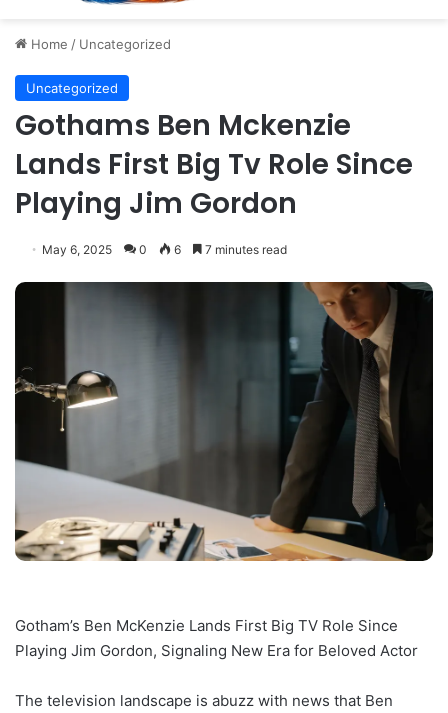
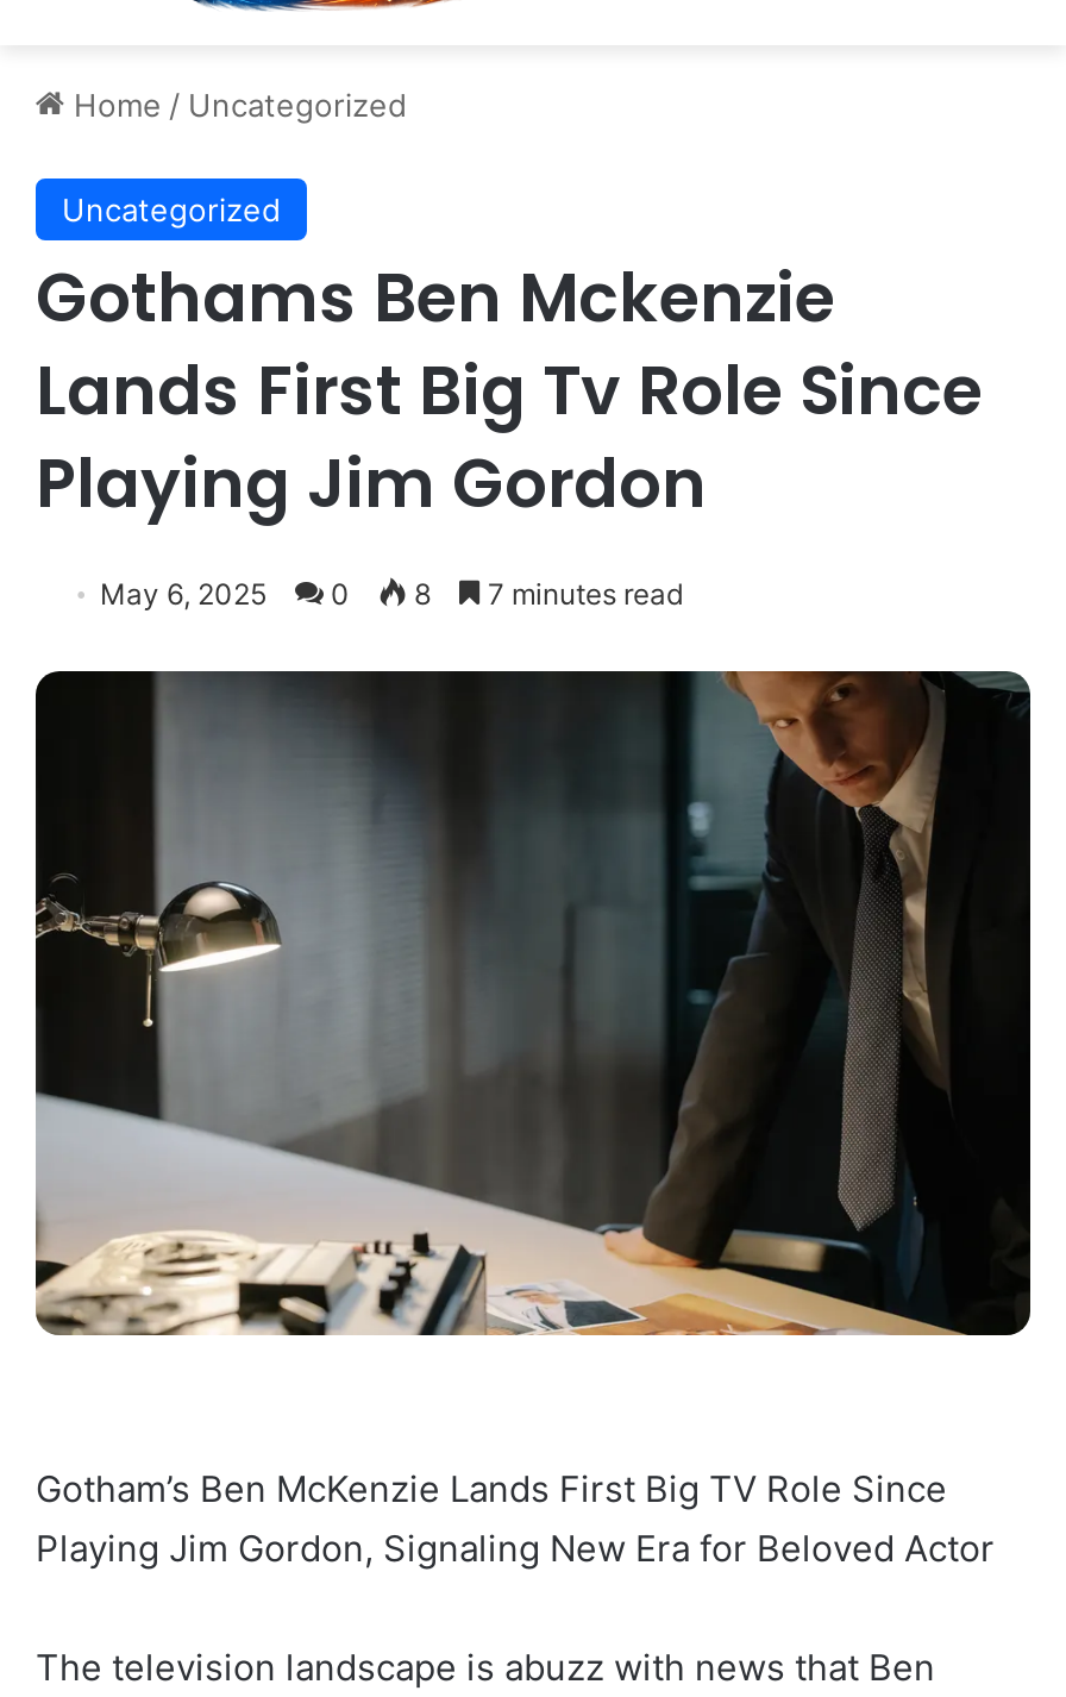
[42,242,287,257] May 6, 2025 0 6 7 minutes read -> [100,575,683,611] May 6, 2025 0 8 7 minutes read

